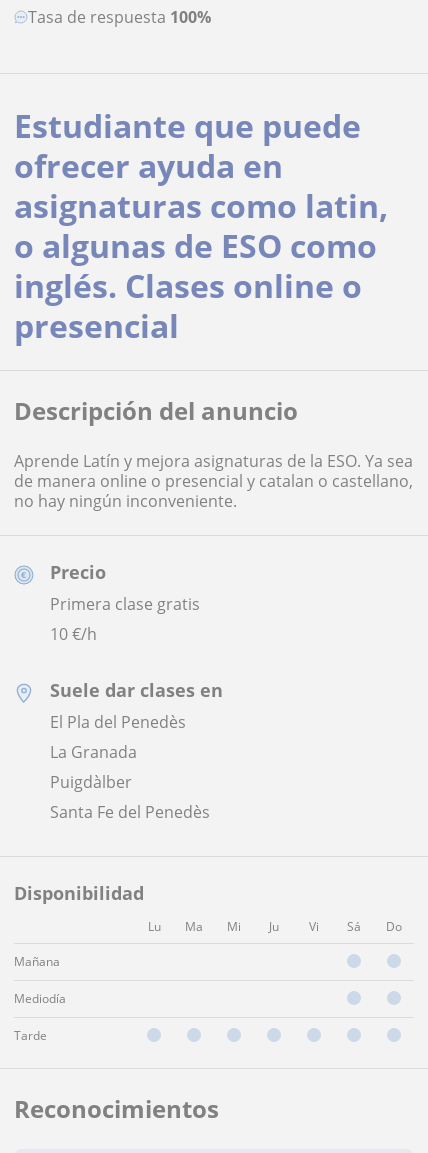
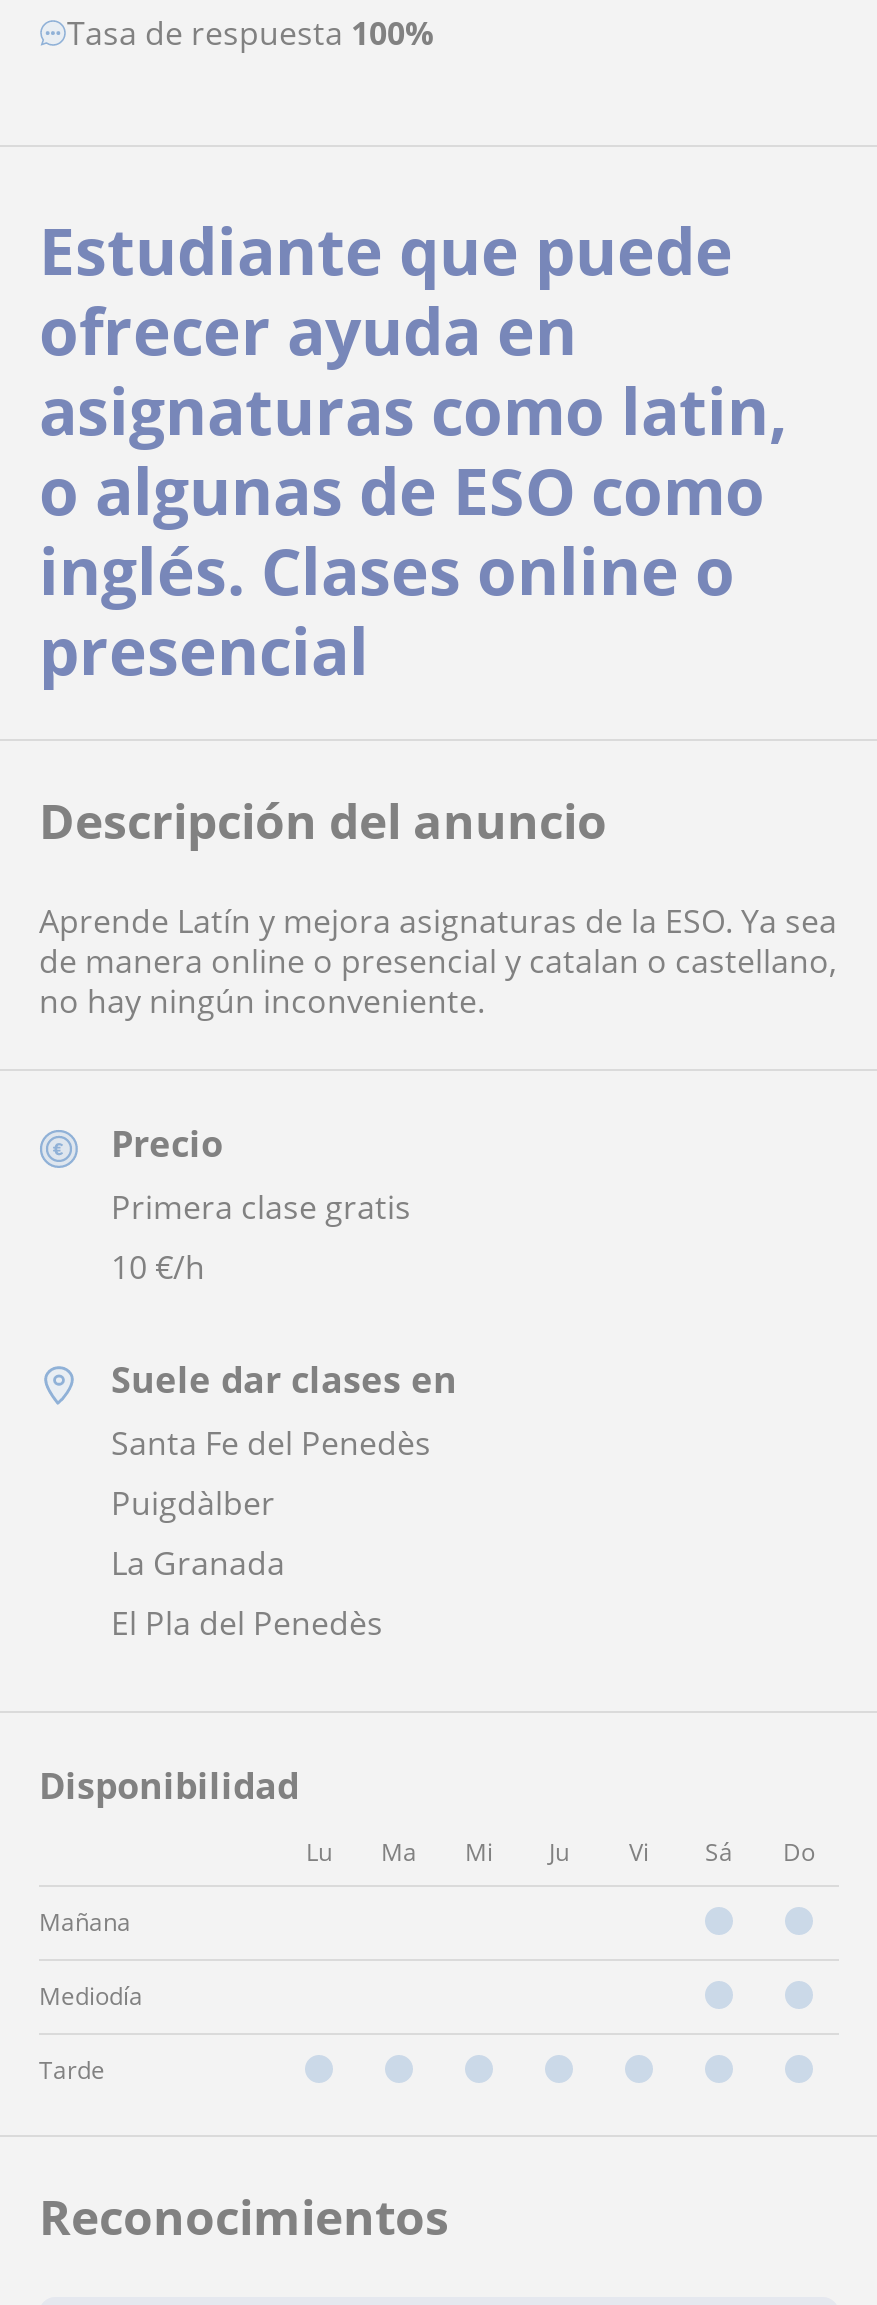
moved [50,711,186,733] -> [111,1602,383,1646]: El Pla del Penedès
moved [50,741,210,823] -> [111,1422,431,1586]: La Granada | Puigdàlber | Santa Fe del Penedès

